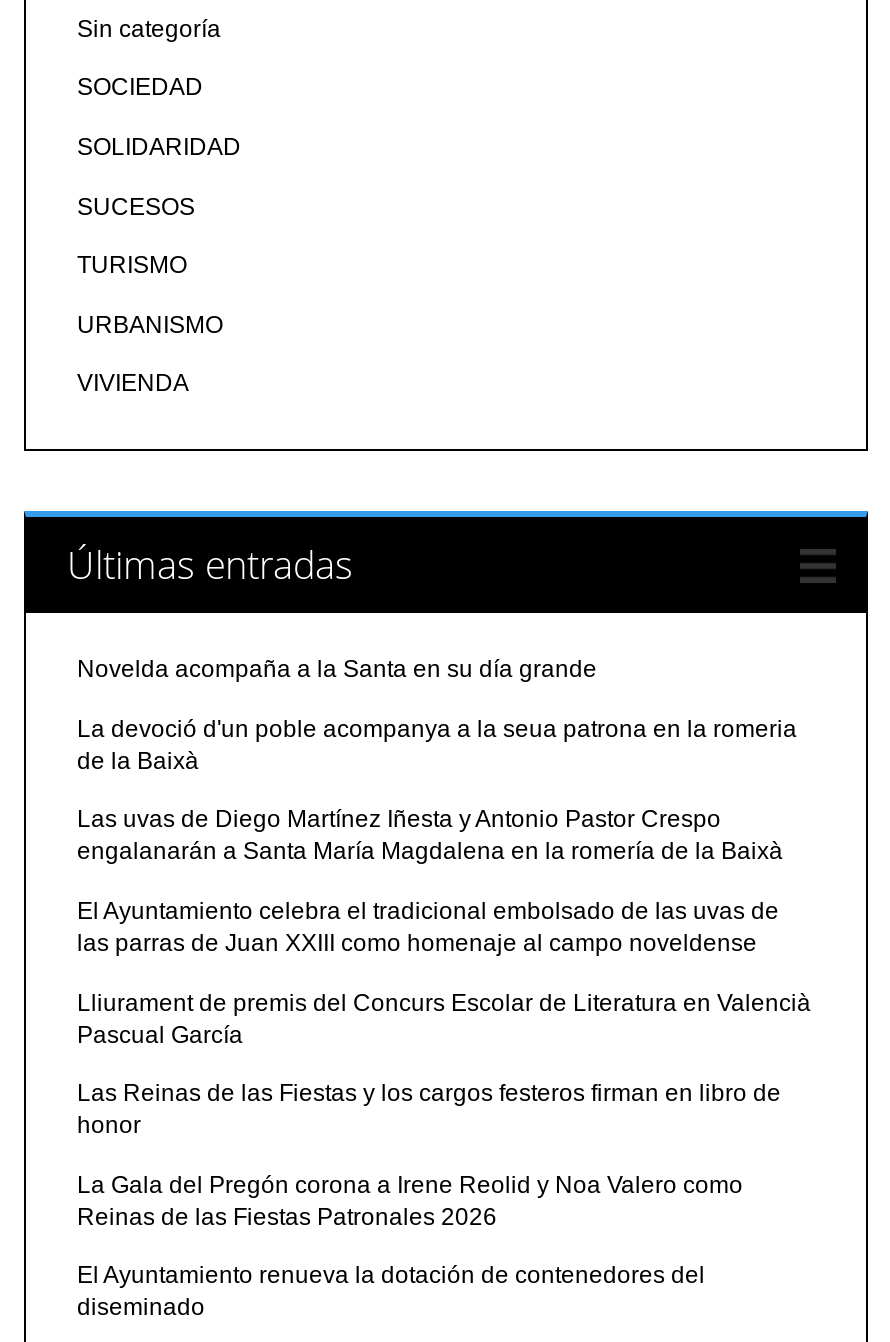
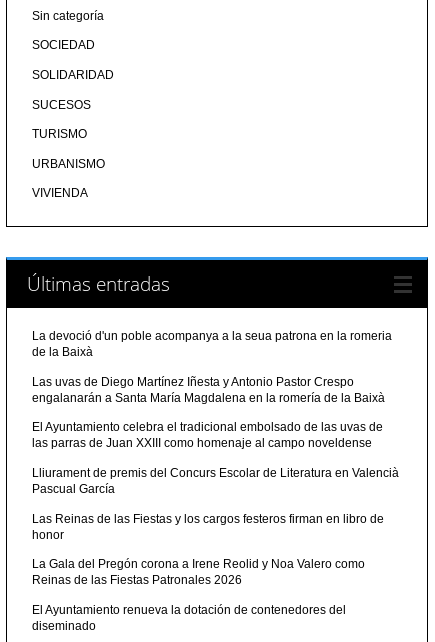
[77,656,597,684] Novelda acompaña a la Santa en su día grande -> none

